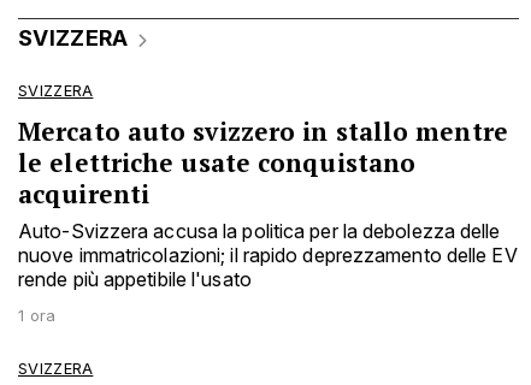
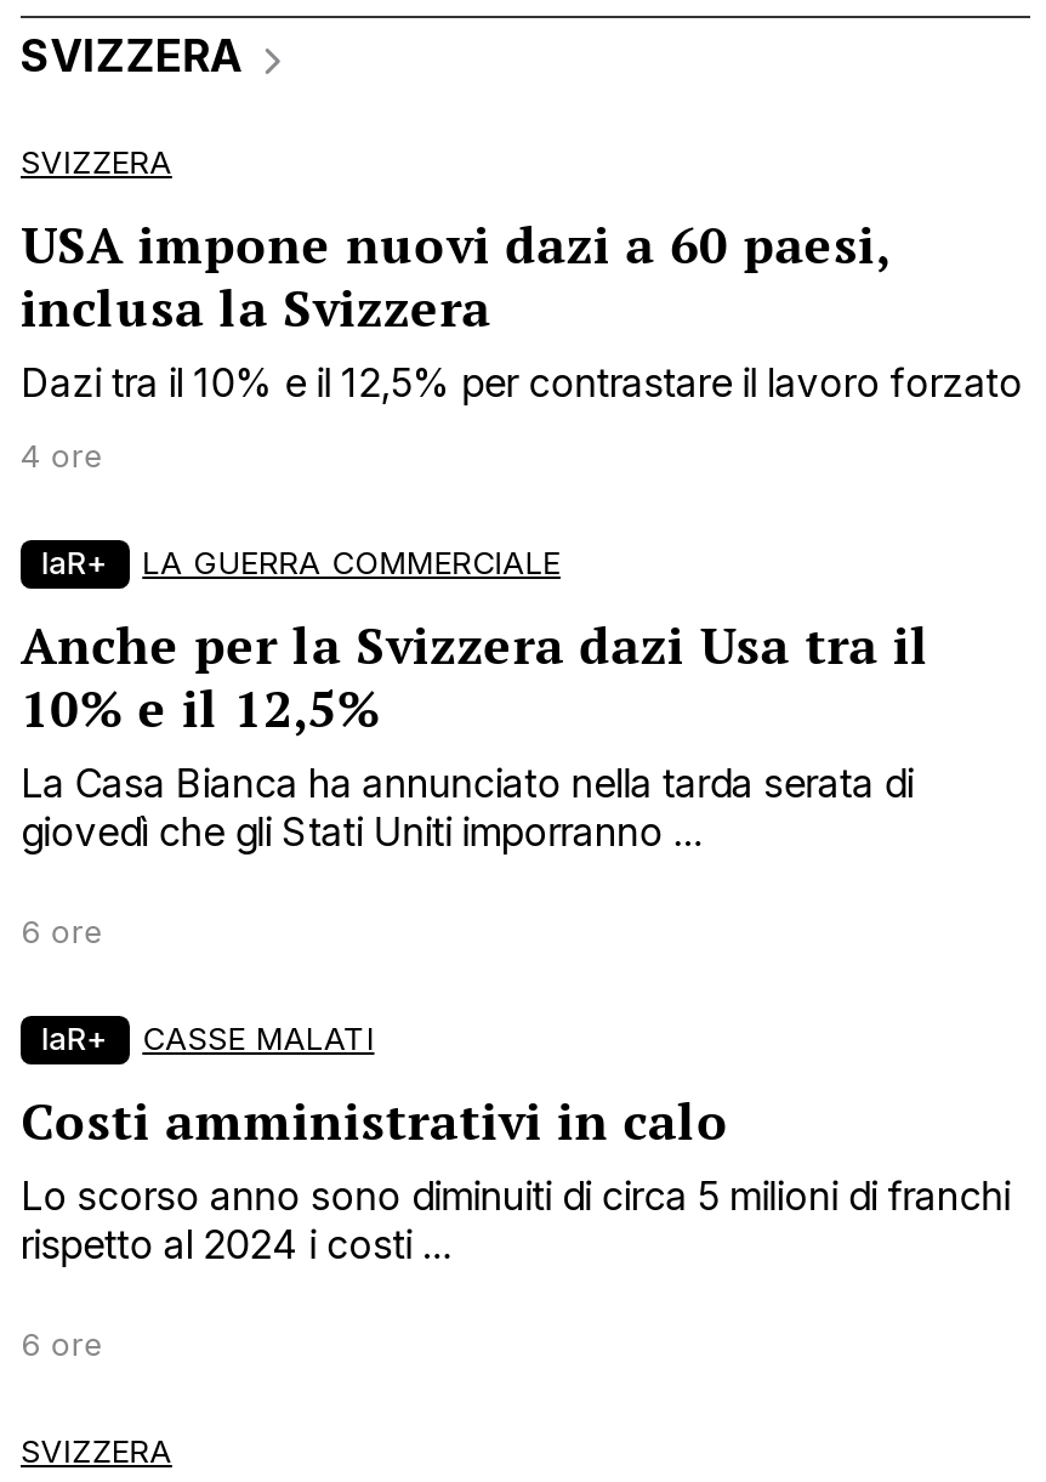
[18,114,517,325] Mercato auto svizzero in stallo mentre | le elettriche usate conquistano | acquirenti | Auto-Svizzera accusa la politica per la debolezza delle | nuove immatricolazioni; il rapido deprezzamento delle EV | rende più appetibile l'usato | 1 ora -> [21,210,1023,1363] USA impone nuovi dazi a 60 paesi, | inclusa la Svizzera | Dazi tra il 10% e il 12,5% per contrastare il lavoro forzato | 4 ore | laR+ | LA GUERRA COMMERCIALE | Anche per la Svizzera dazi Usa tra il | 10% e il 12,5% | La Casa Bianca ha annunciato nella tarda serata di | giovedì che gli Stati Uniti imporranno ... | 6 ore | laR+ | CASSE MALATI | Costi amministrativi in calo | Lo scorso anno sono diminuiti di circa 5 milioni di franchi | rispetto al 2024 i costi ... | 6 ore

